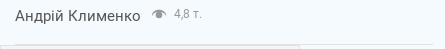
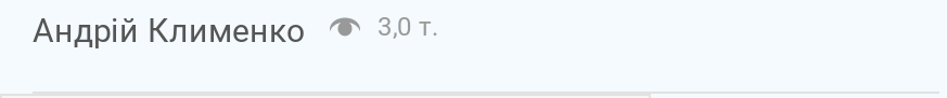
[174,7,202,21] 4,8 т. -> [377,11,438,41] 3,0 т.

